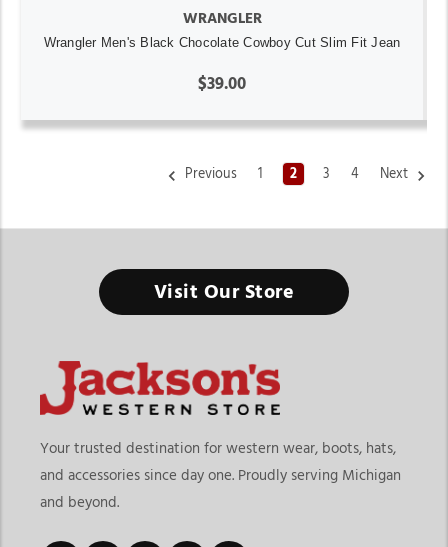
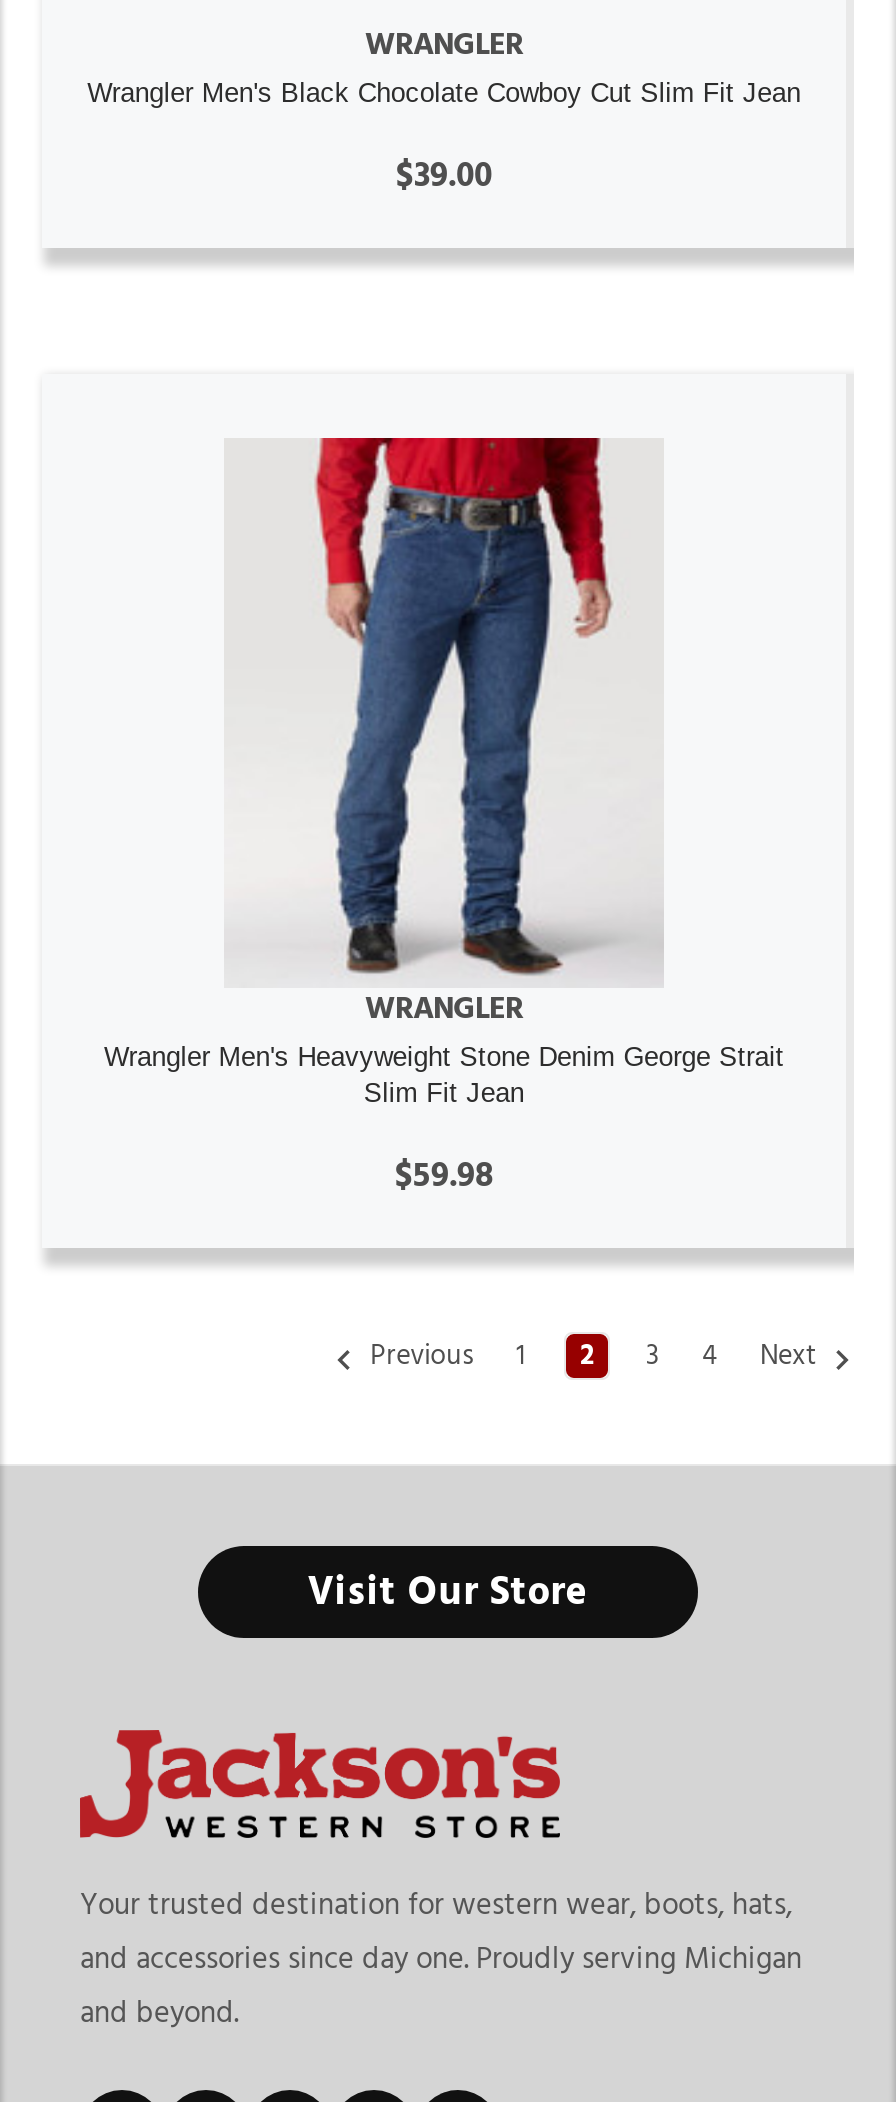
none -> [104,436,784,1193] [image] | WRANGLER | Wrangler Men's Heavyweight Stone Denim George Strait | Slim Fit Jean | $59.98

